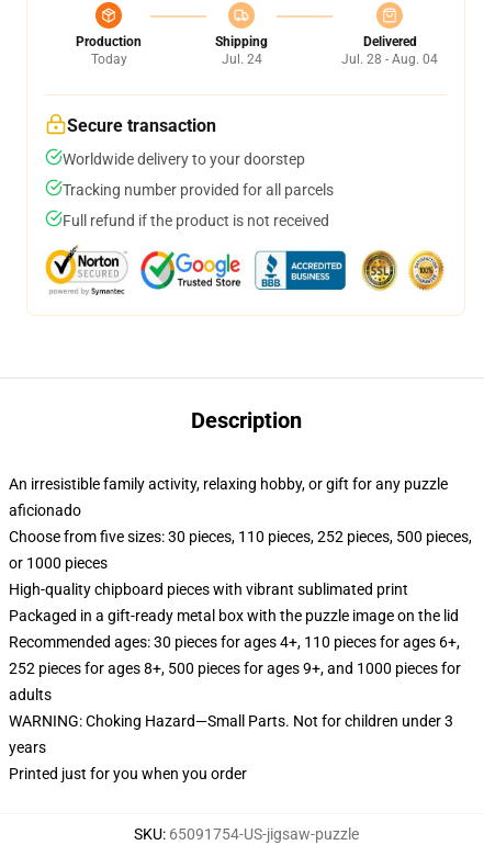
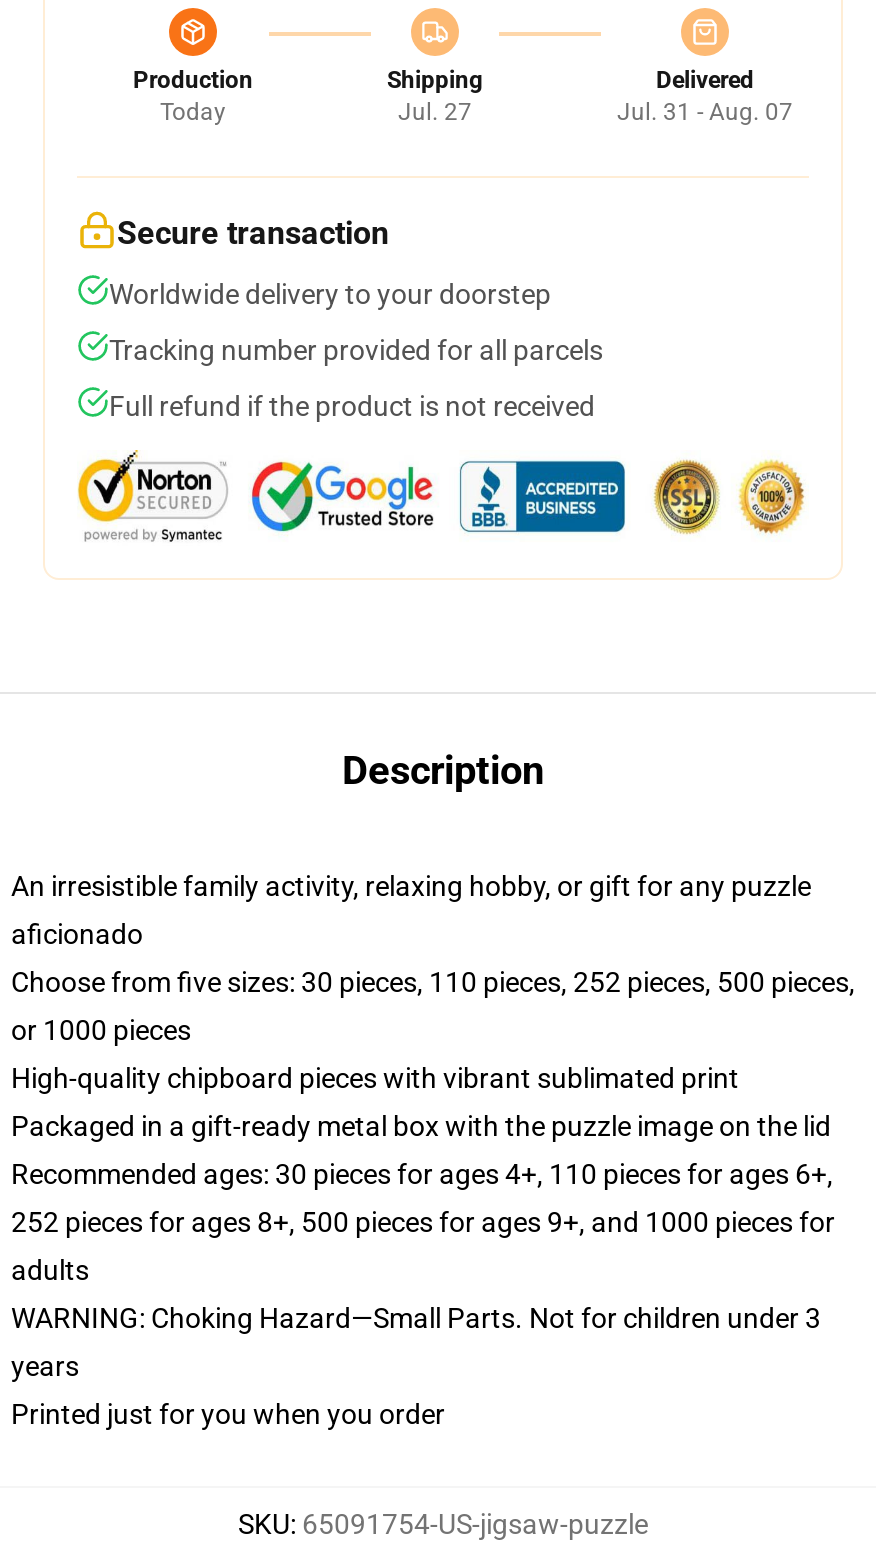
[221,52,262,67] Jul. 24 -> [398,98,472,126] Jul. 27
[341,52,438,67] Jul. 28 - Aug. 04 -> [617,98,793,126] Jul. 31 - Aug. 07

